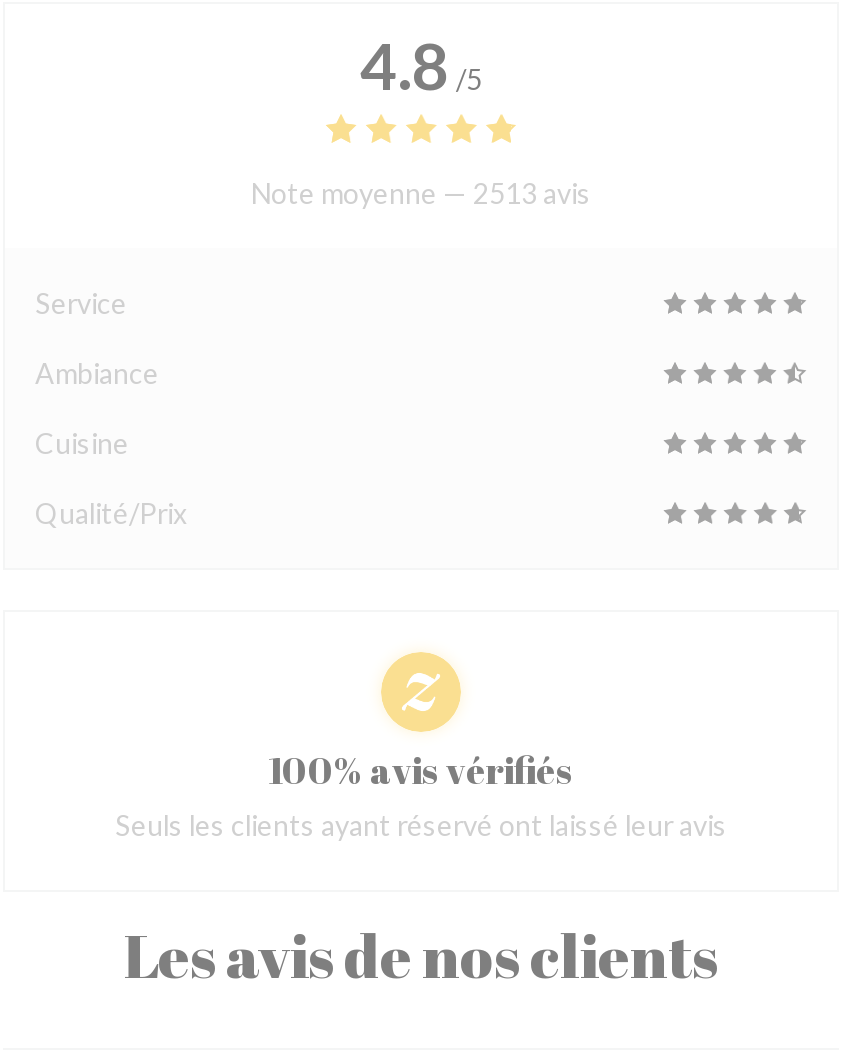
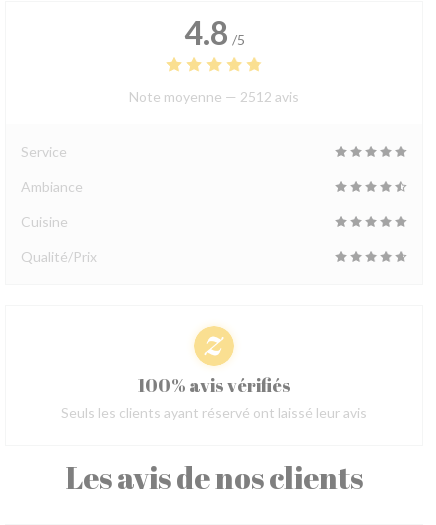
[251,176,591,210] Note moyenne — 2513 avis -> [129,88,299,105] Note moyenne — 2512 avis

